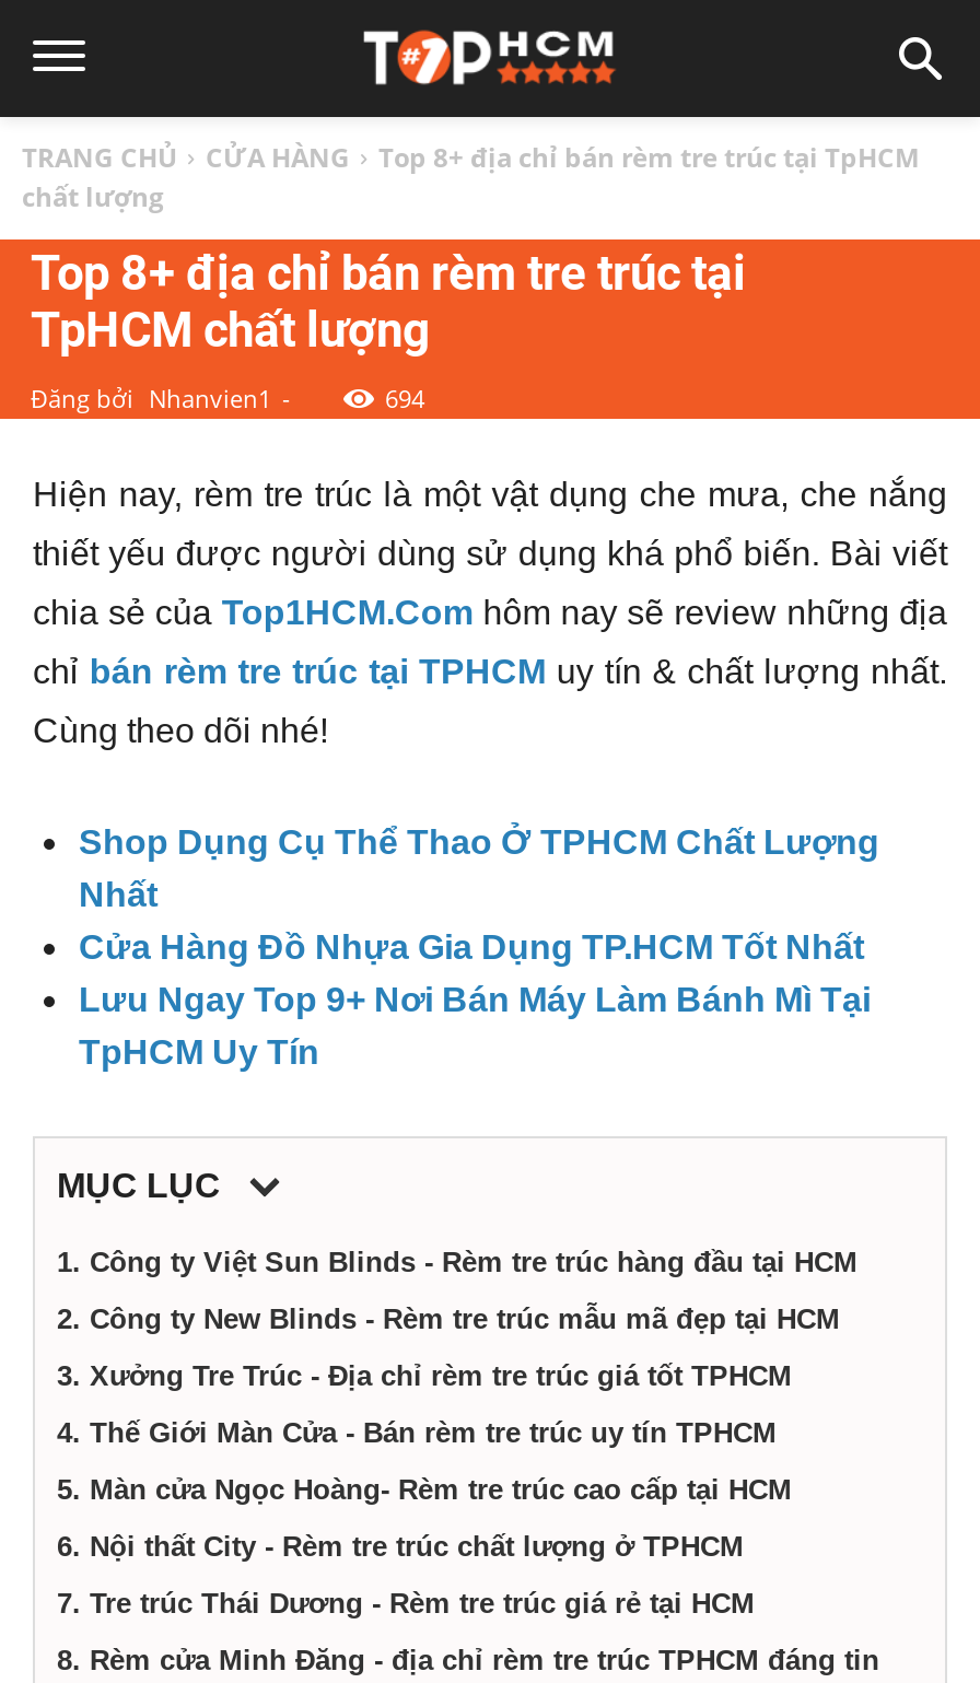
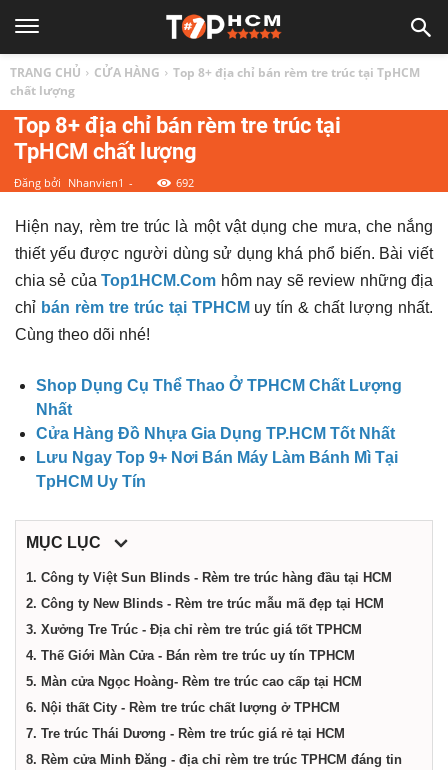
[385,382,424,414] 694 -> [176,175,194,190] 692

